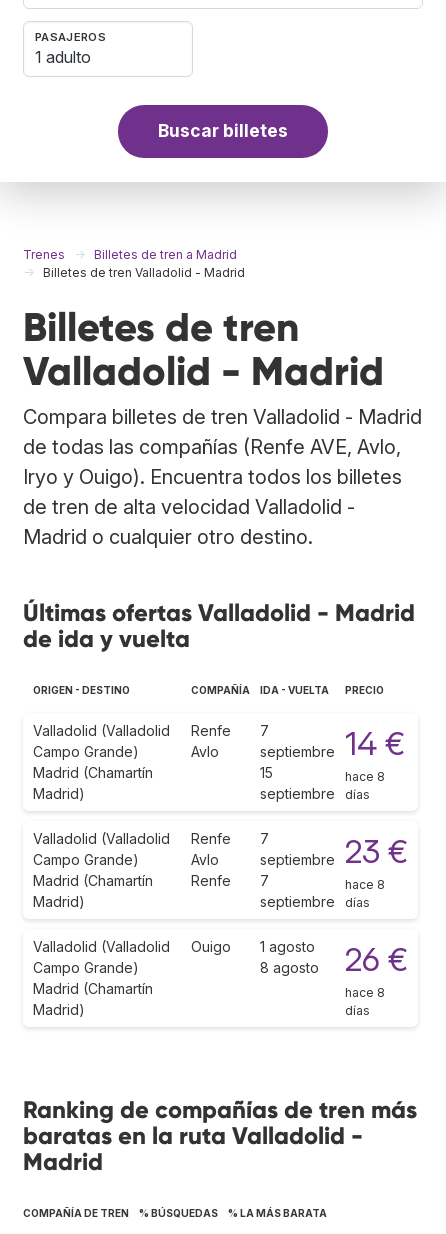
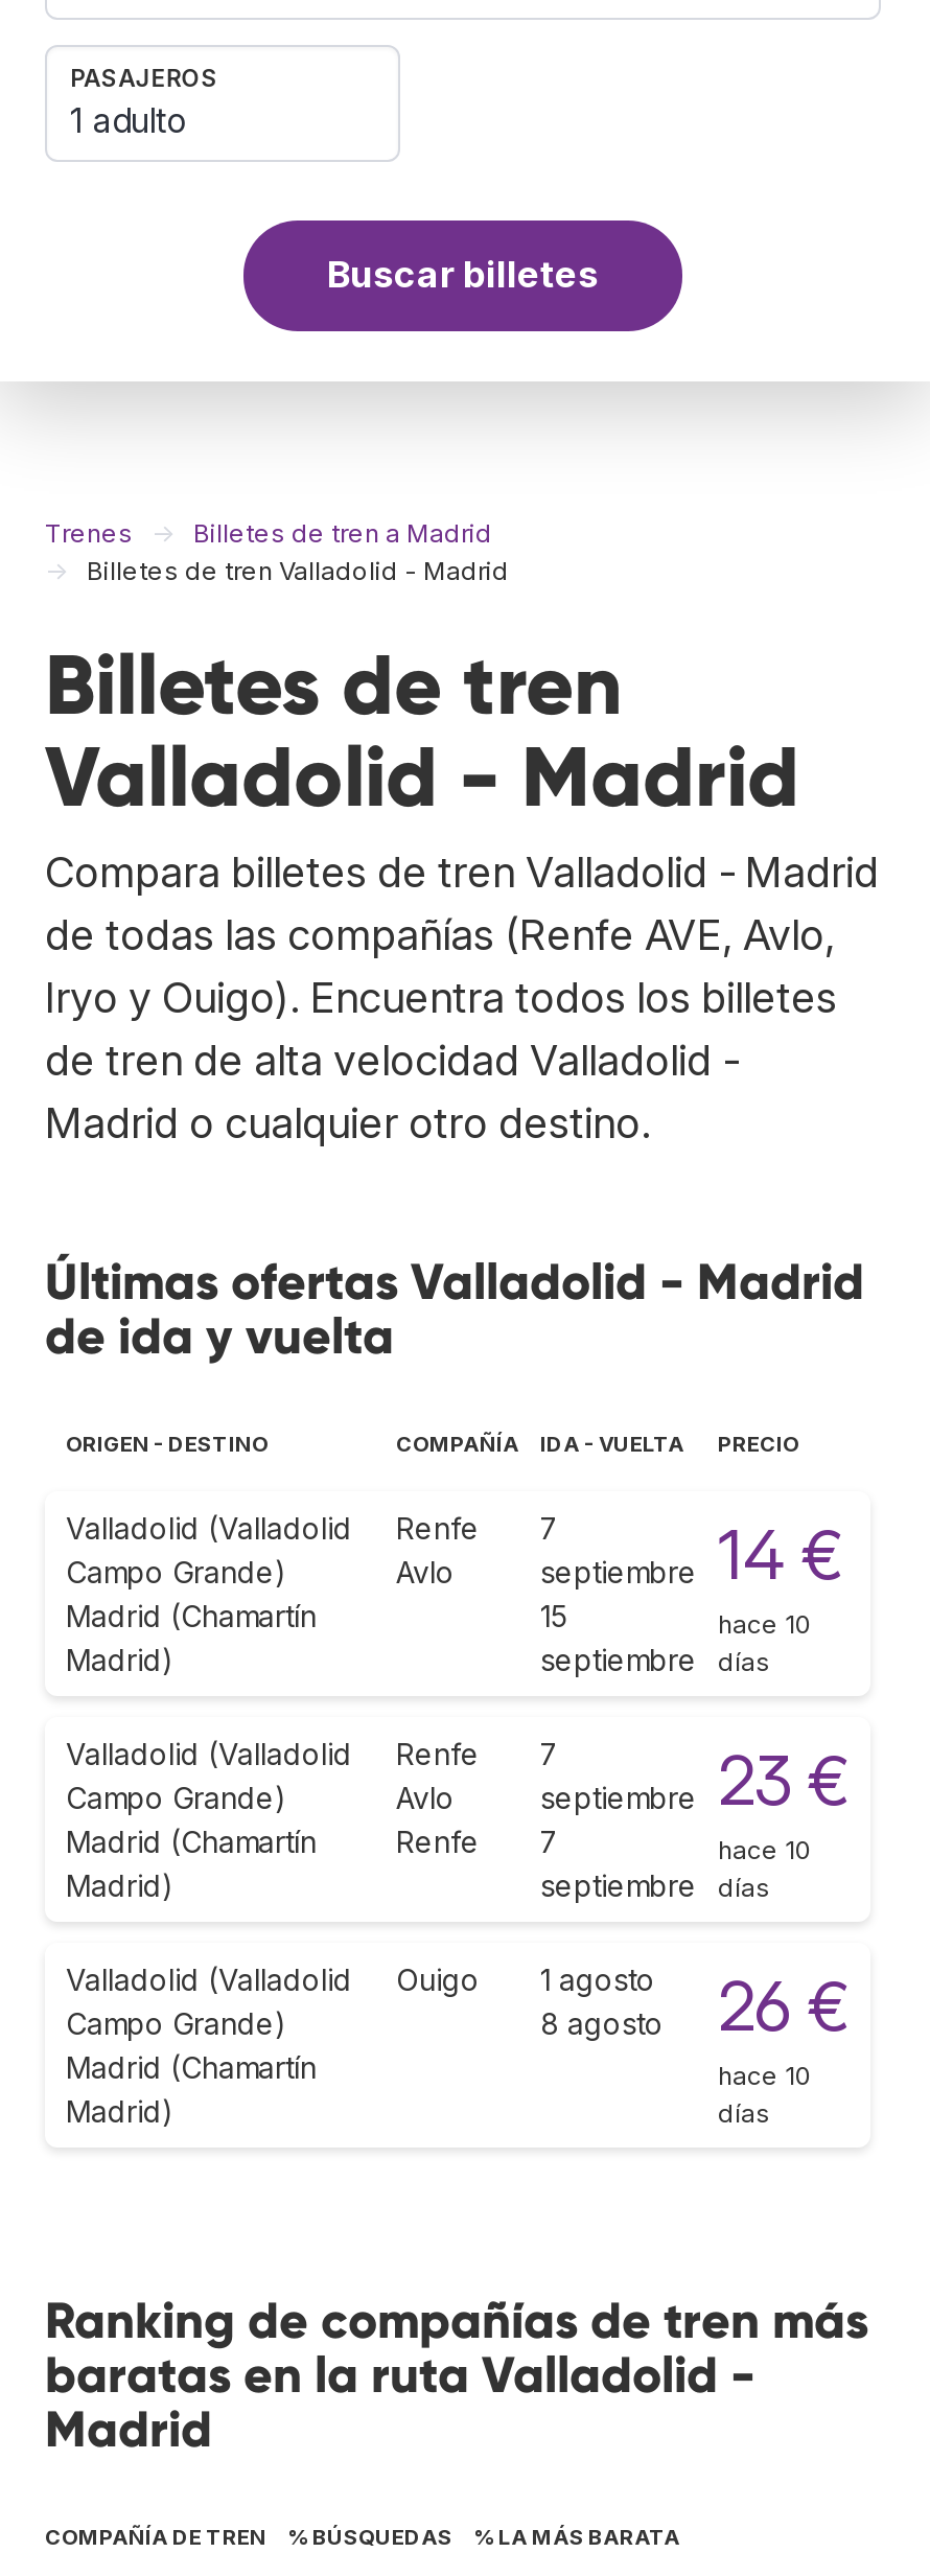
[345,769,385,784] hace 8 -> [718,1608,812,1639] hace 10
[345,877,385,892] hace 8 -> [718,1833,812,1865] hace 10
[345,985,385,1000] hace 8 -> [718,2059,812,2090] hace 10

